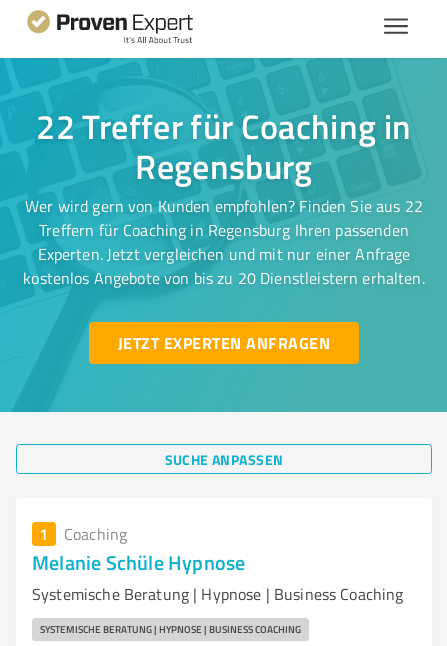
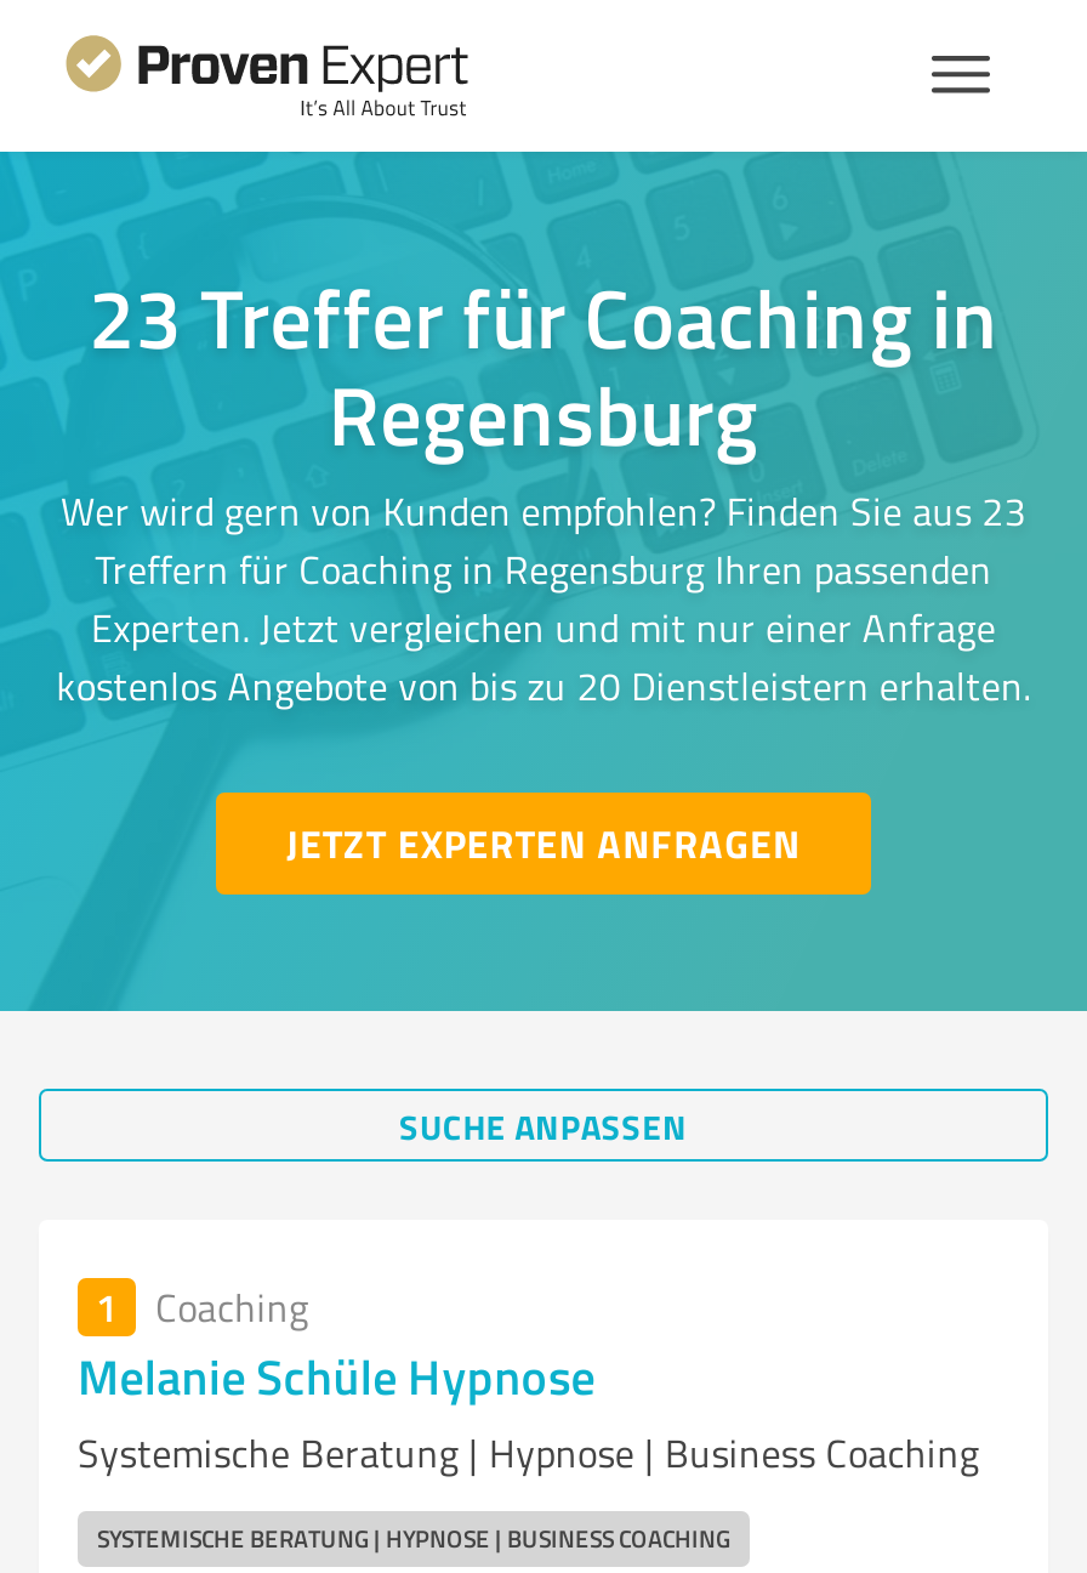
[36,102,411,150] 22 Treffer für Coaching in -> [88,259,998,375] 23 Treffer für Coaching in
[25,195,423,217] Wer wird gern von Kunden empfohlen? Finden Sie aus 22 -> [61,484,1026,538] Wer wird gern von Kunden empfohlen? Finden Sie aus 23

